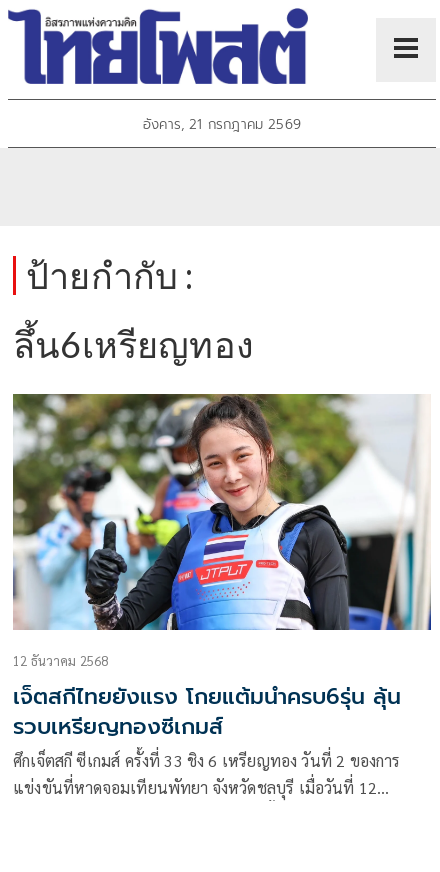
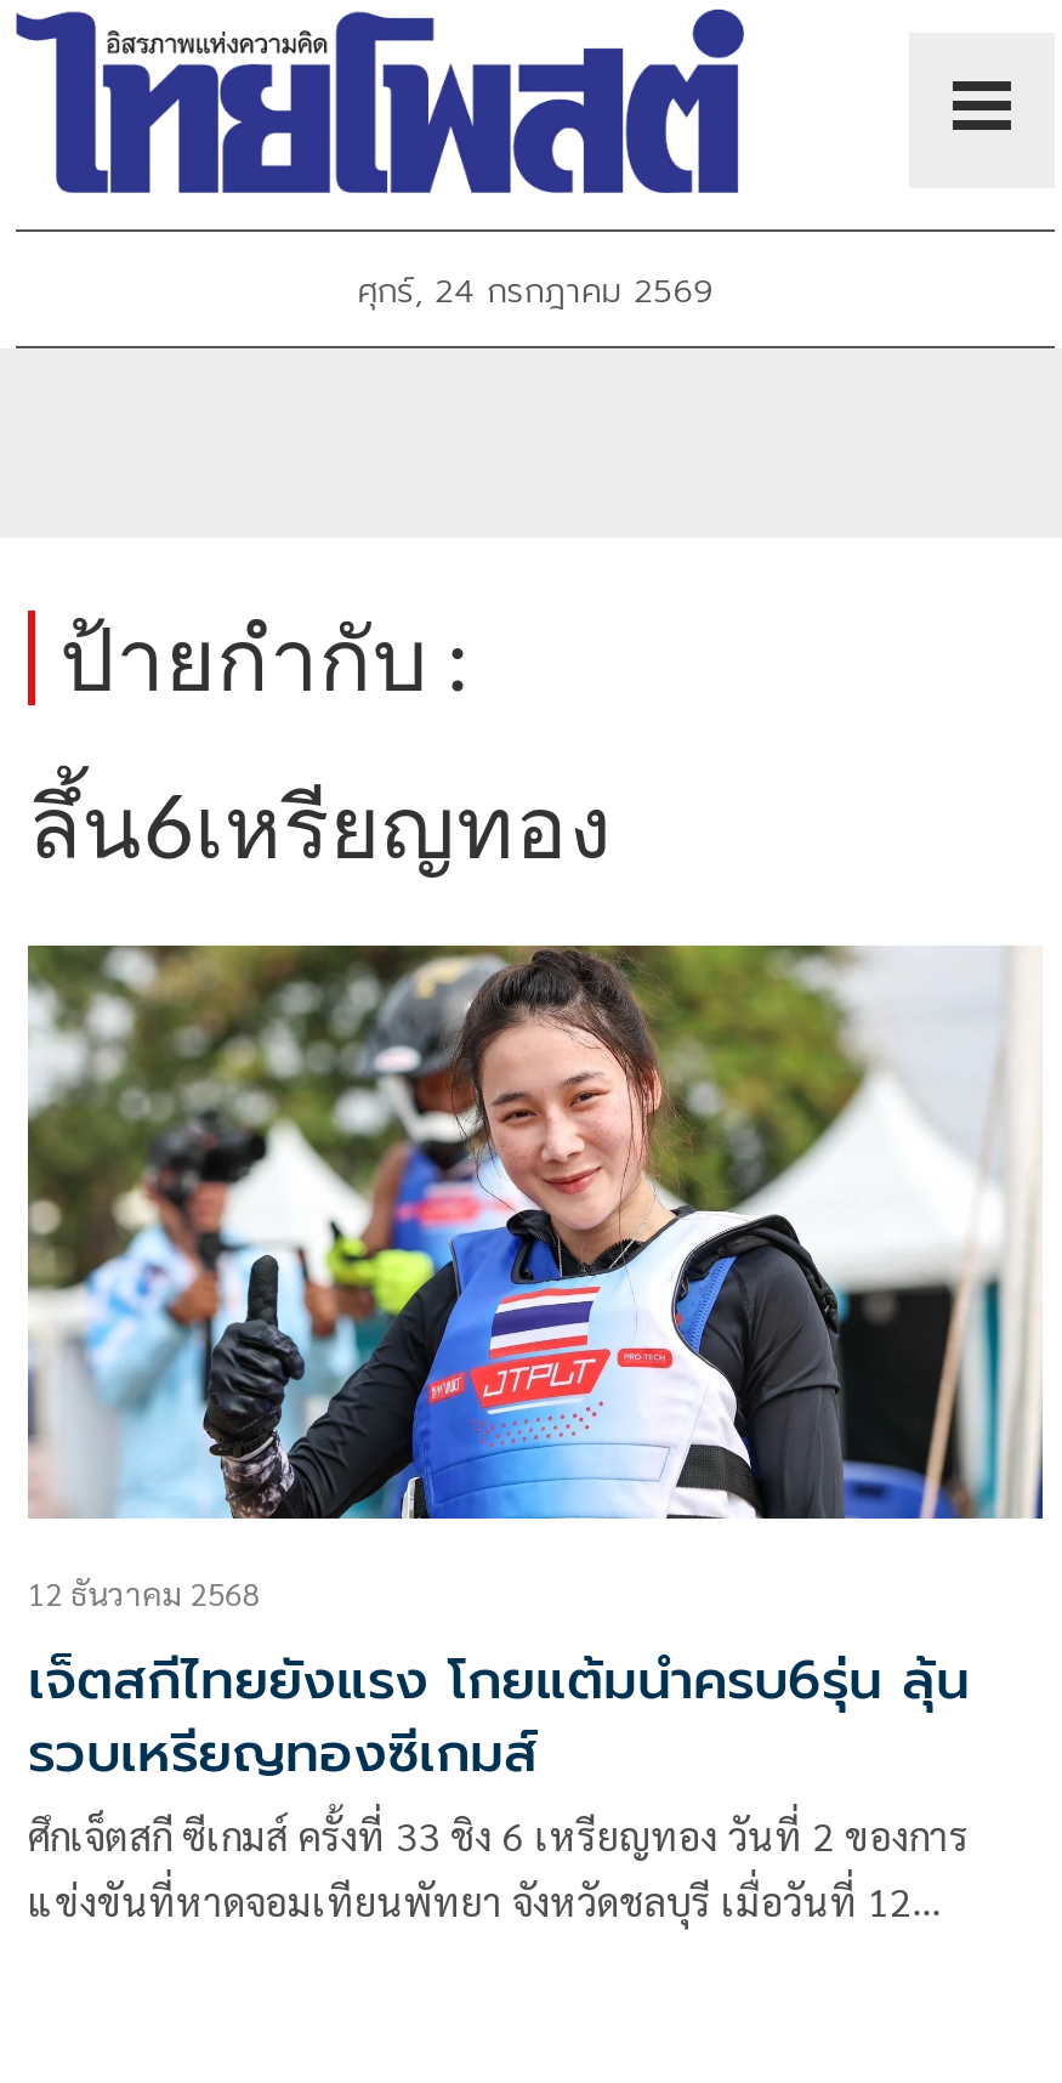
[143,114,301,135] อังคาร, 21 กรกฎาคม 2569 -> [357,267,713,318] ศุกร์, 24 กรกฎาคม 2569

